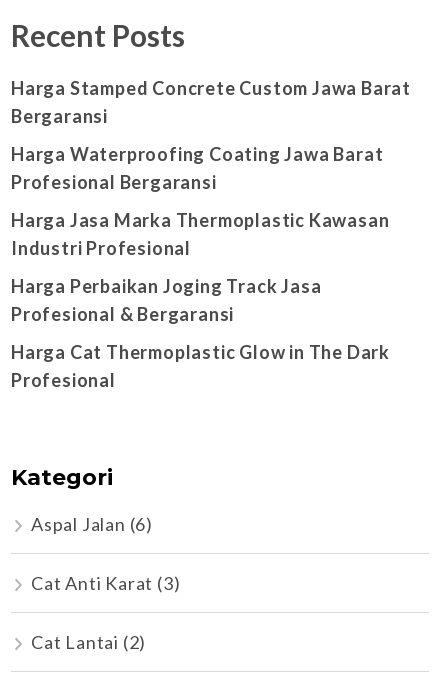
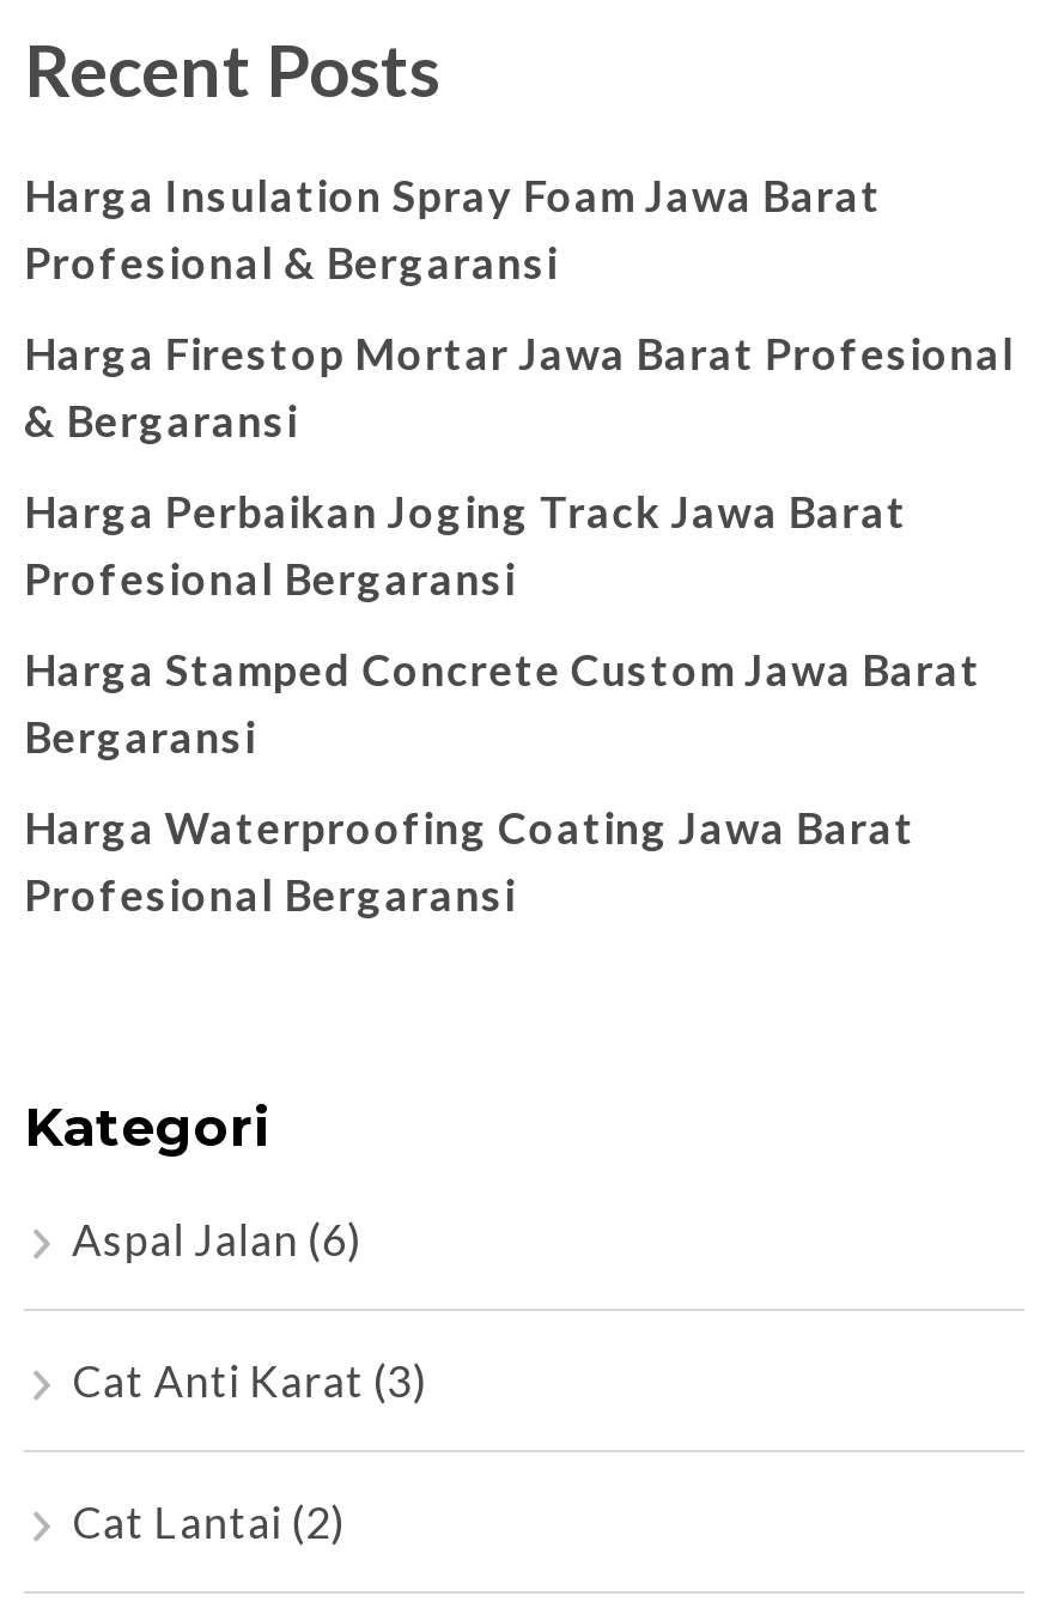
none -> [24,168,1015,604] Harga Insulation Spray Foam Jawa Barat | Harga Firestop Mortar Jawa Barat Profesional | & Bergaransi | Harga Perbaikan Joging Track Jawa Barat | Profesional Bergaransi
moved [11,77,411,193] -> [24,642,981,920]: Harga Stamped Concrete Custom Jawa Barat | Bergaransi | Harga Waterproofing Coating Jawa Barat | Profesional Bergaransi
[11,209,390,391] Harga Jasa Marka Thermoplastic Kawasan | Industri Profesional | Harga Perbaikan Joging Track Jasa | Harga Cat Thermoplastic Glow in The Dark | Profesional -> none
moved [11,303,234,325] -> [24,235,558,288]: Profesional & Bergaransi

